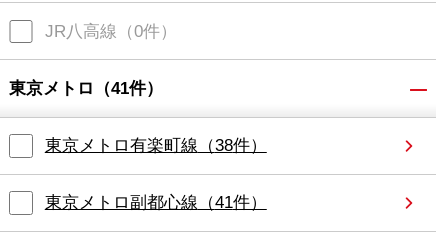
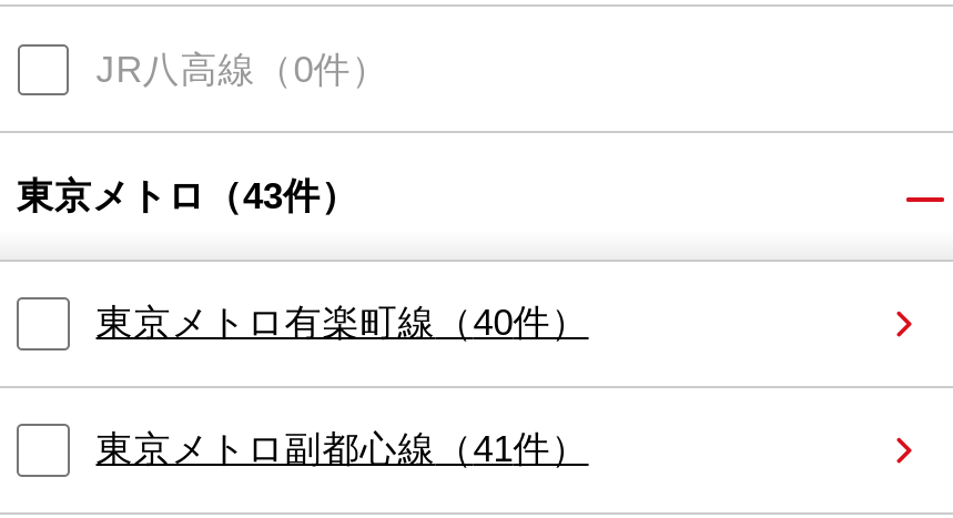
[9,79,163,98] 東京メトロ（41件） -> [16,176,358,218] 東京メトロ（43件）
[45,136,267,155] 東京メトロ有楽町線（38件） -> [96,302,589,345] 東京メトロ有楽町線（40件）

